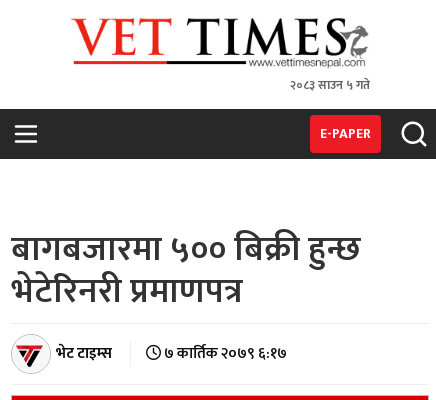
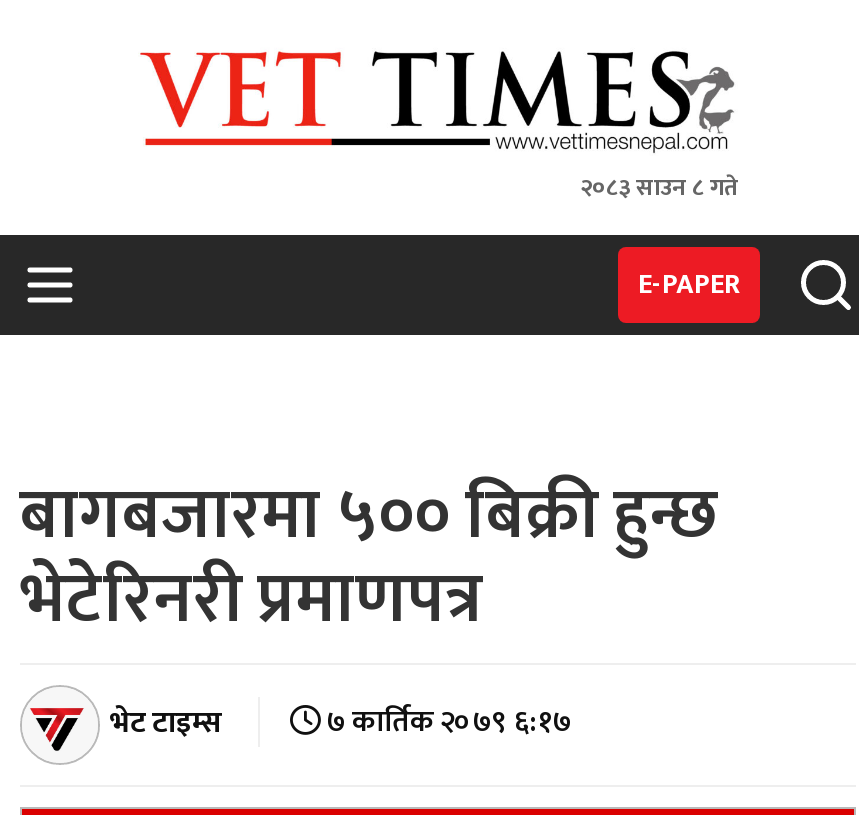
[290,75,370,95] २०८३ साउन ५ गते -> [580,166,738,206] २०८३ साउन ८ गते

